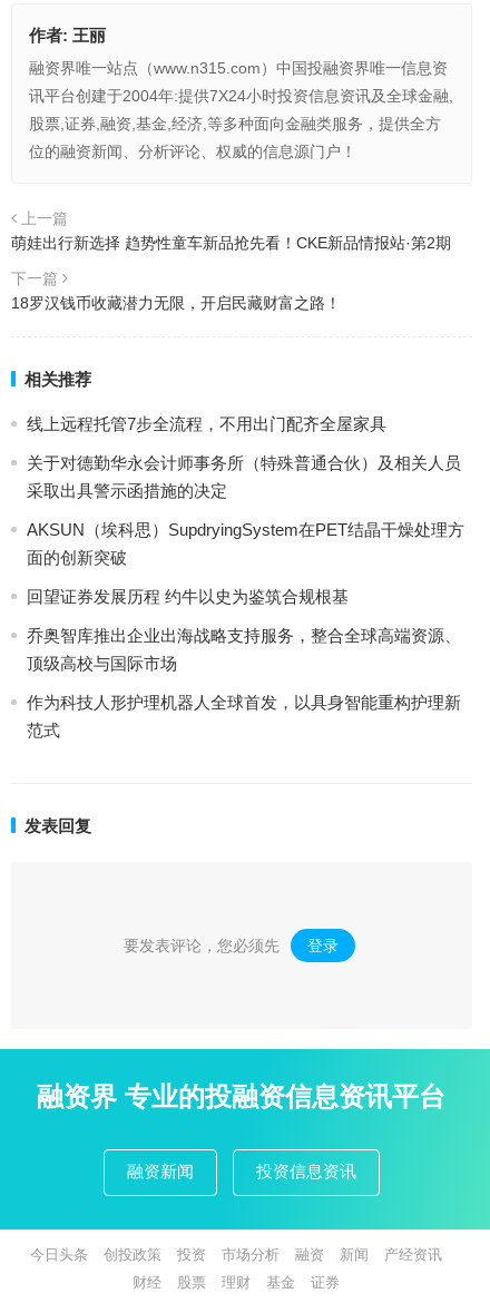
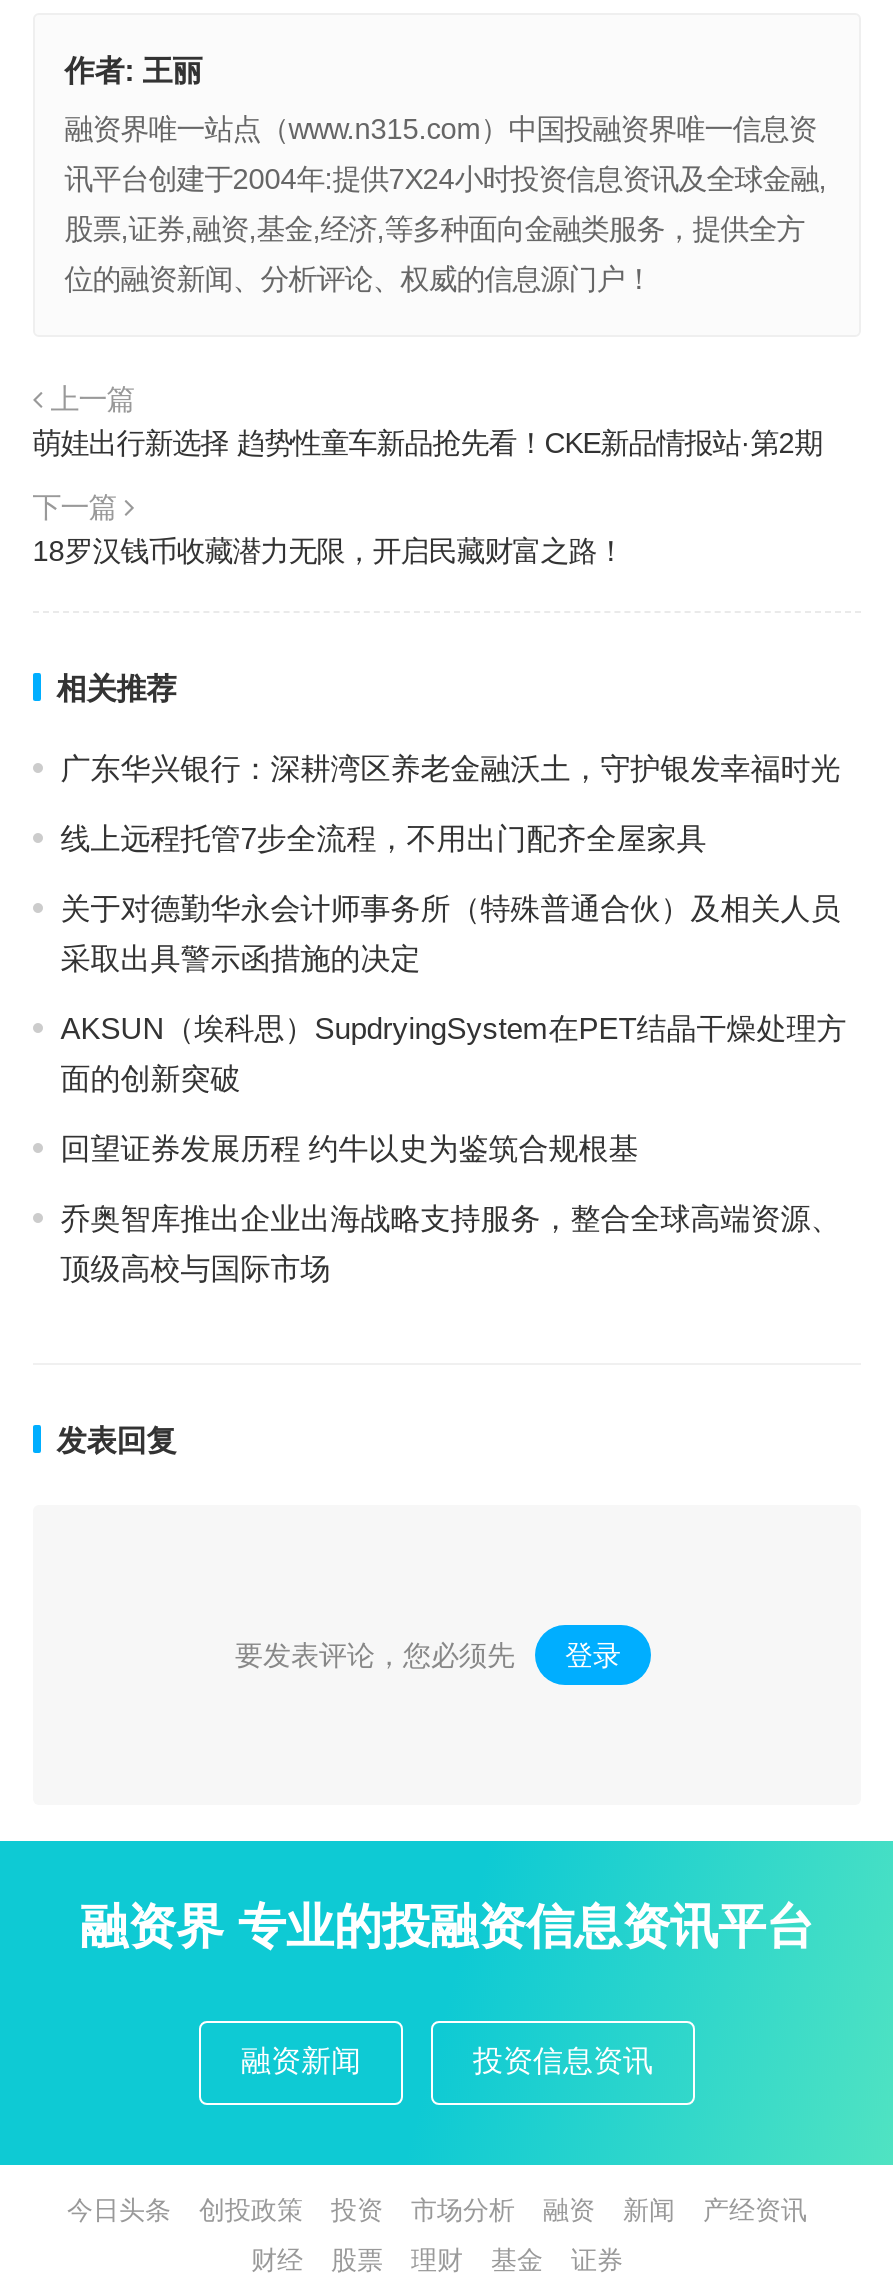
none -> [60,751,840,785] 广东华兴银行：深耕湾区养老金融沃土，守护银发幸福时光
moved [26,414,464,673] -> [60,821,846,1285]: 线上远程托管7步全流程，不用出门配齐全屋家具 | 关于对德勤华永会计师事务所（特殊普通合伙）及相关人员 | 采取出具警示函措施的决定 | AKSUN（埃科思）SupdryingSystem在PET结晶干燥处理方 | 面的创新突破 | 回望证券发展历程 约牛以史为鉴筑合规根基 | 乔奥智库推出企业出海战略支持服务，整合全球高端资源、 | 顶级高校与国际市场
[26,693,461,739] 作为科技人形护理机器人全球首发，以具身智能重构护理新 | 范式 -> none

